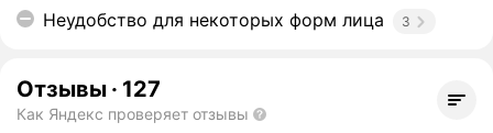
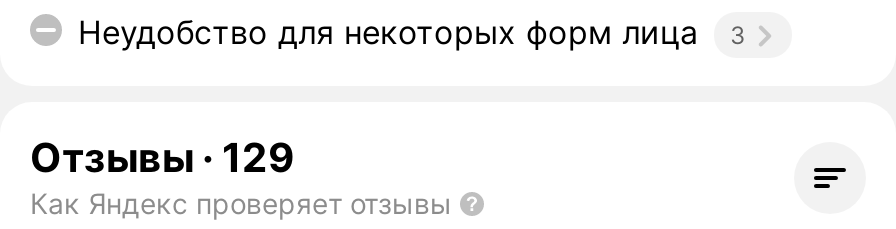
[17,76,161,102] Отзывы · 127 -> [30,134,294,182] Отзывы · 129

